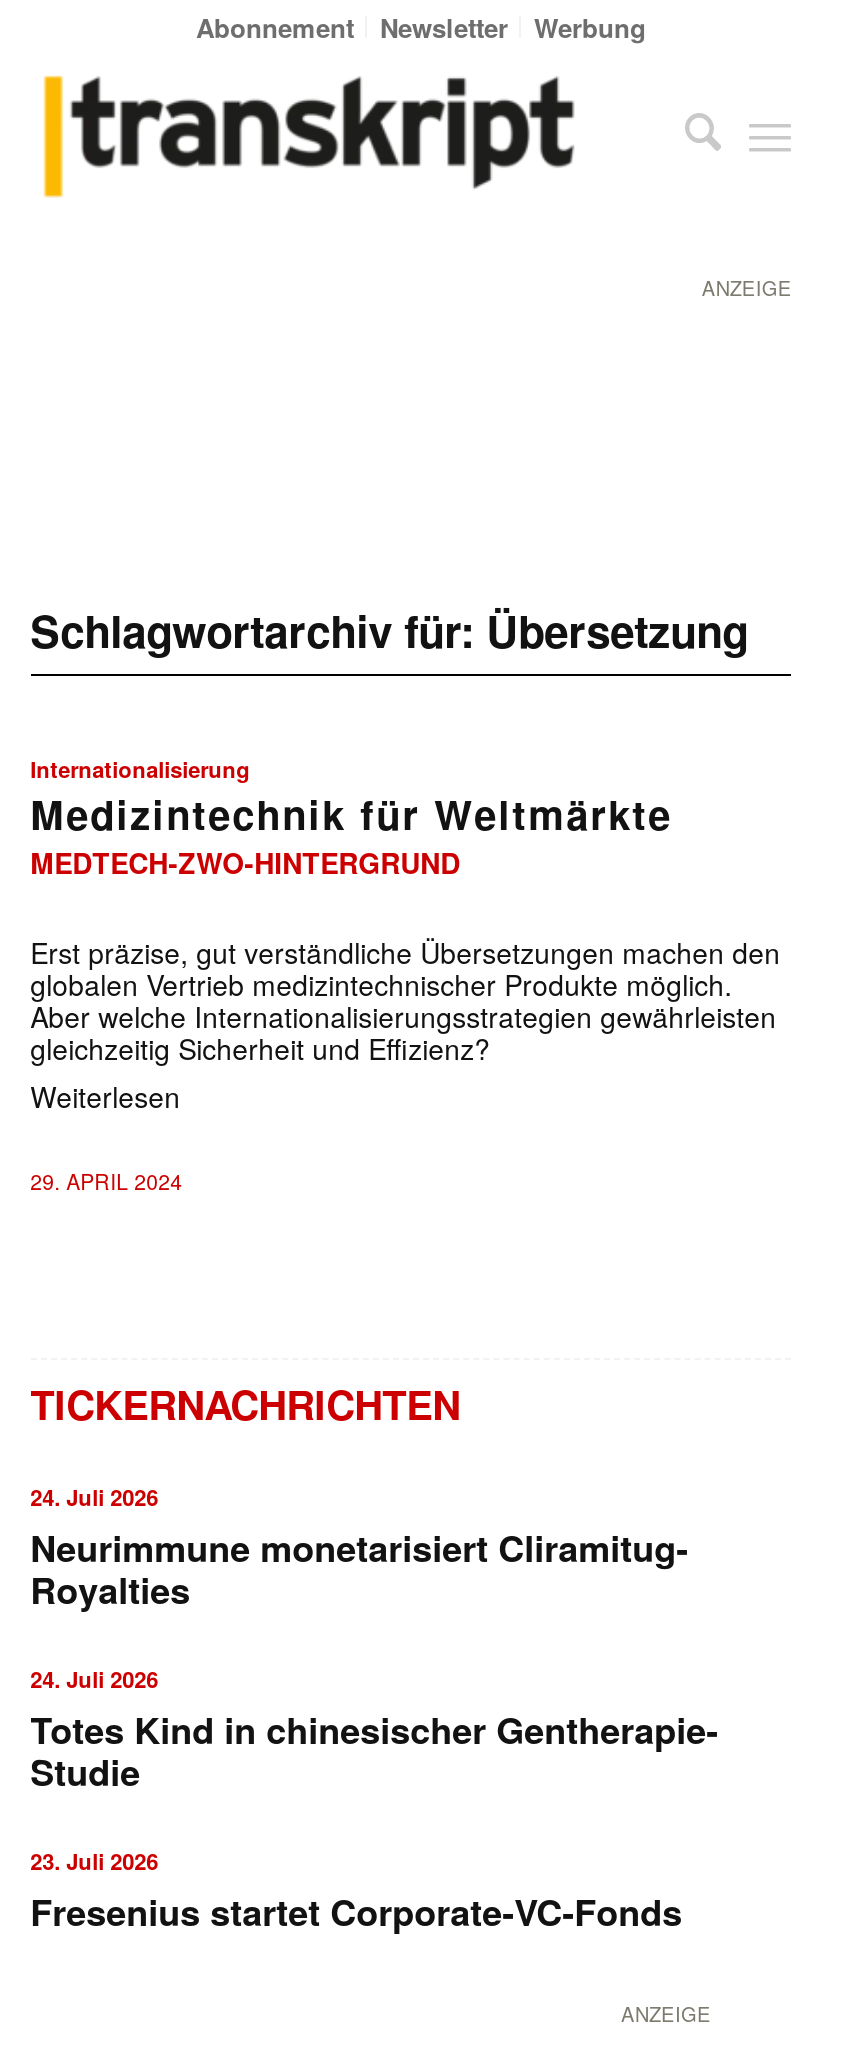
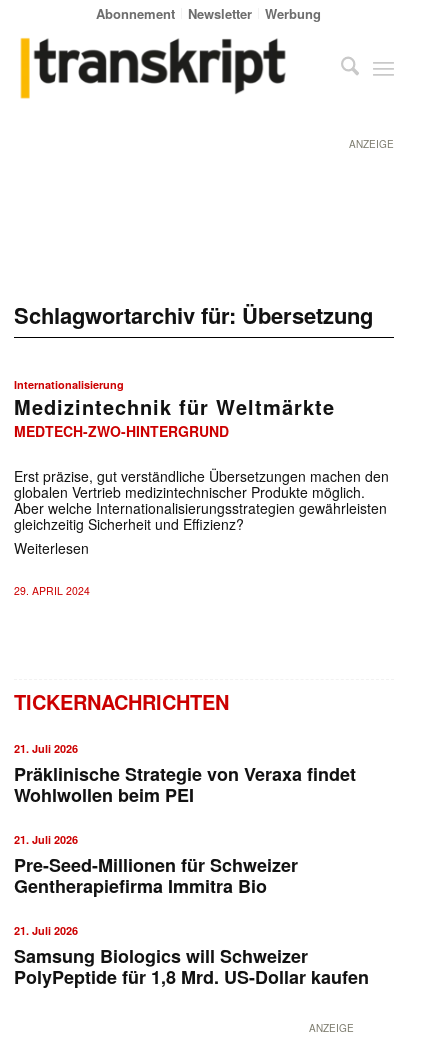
[30,1482,688,1616] 24. Juli 2026 | Neurimmune monetarisiert Cliramitug- | Royalties -> [14,741,356,808] 21. Juli 2026 | Präklinische Strategie von Veraxa findet | Wohlwollen beim PEI
[30,1664,718,1798] 24. Juli 2026 | Totes Kind in chinesischer Gentherapie- | Studie -> [14,832,298,899] 21. Juli 2026 | Pre-Seed-Millionen für Schweizer | Gentherapiefirma Immitra Bio
[30,1846,682,1938] 23. Juli 2026 | Fresenius startet Corporate-VC-Fonds -> [14,923,369,990] 21. Juli 2026 | Samsung Biologics will Schweizer | PolyPeptide für 1,8 Mrd. US-Dollar kaufen

